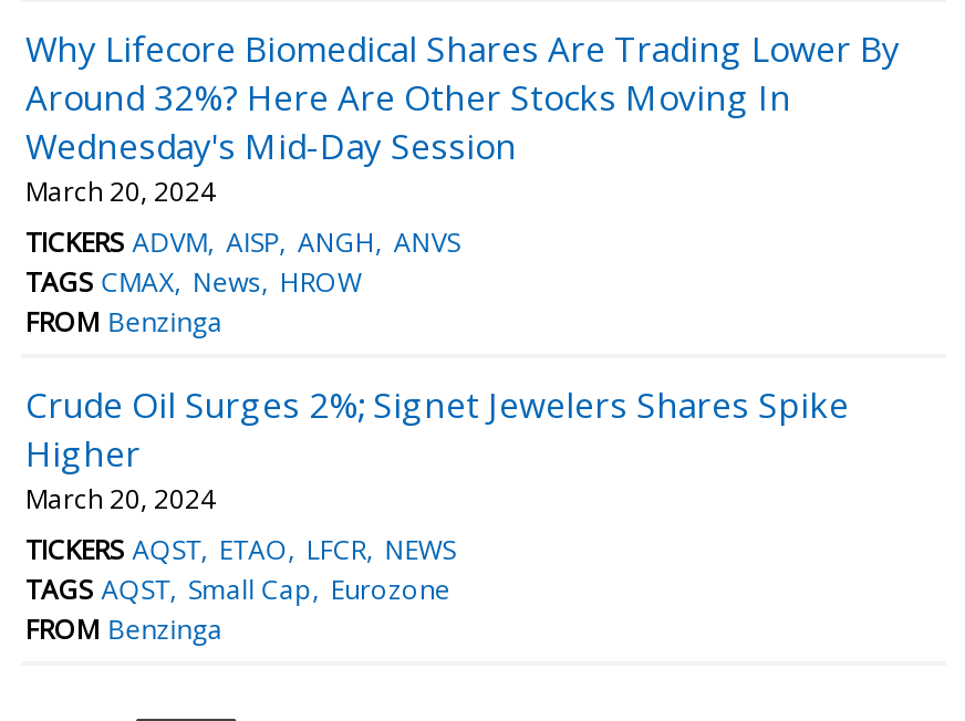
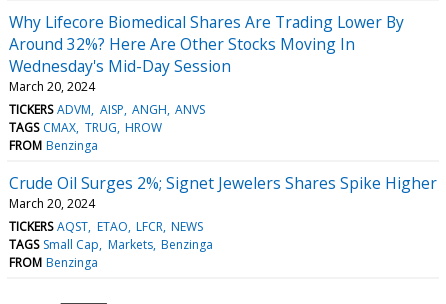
[25,263,362,301] TAGS CMAX News HROW -> [9,119,162,136] TAGS CMAX TRUG HROW
[25,570,450,608] TAGS AQST Small Cap Eurozone -> [9,236,213,253] TAGS Small Cap Markets Benzinga

